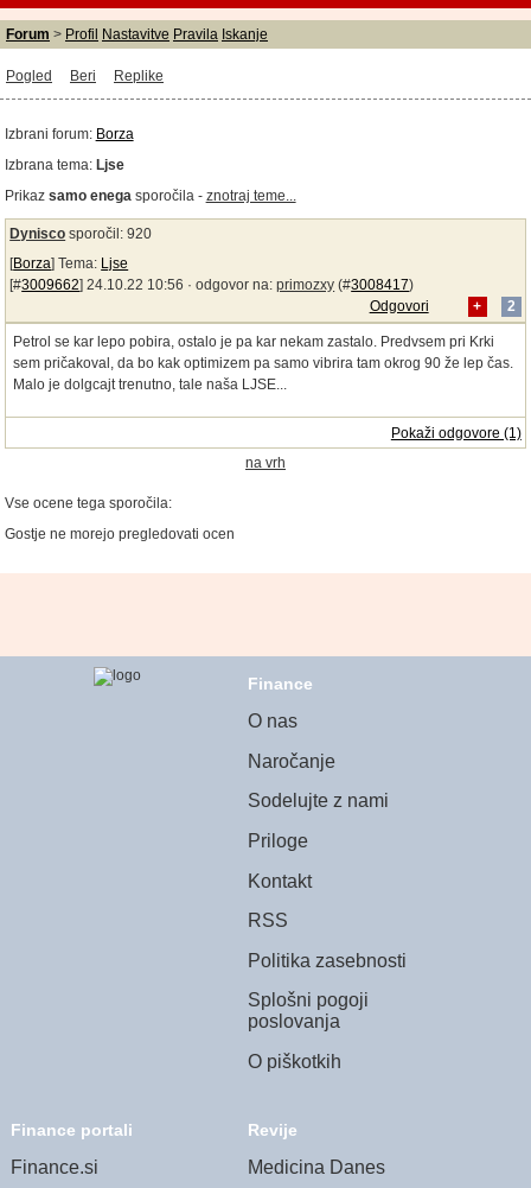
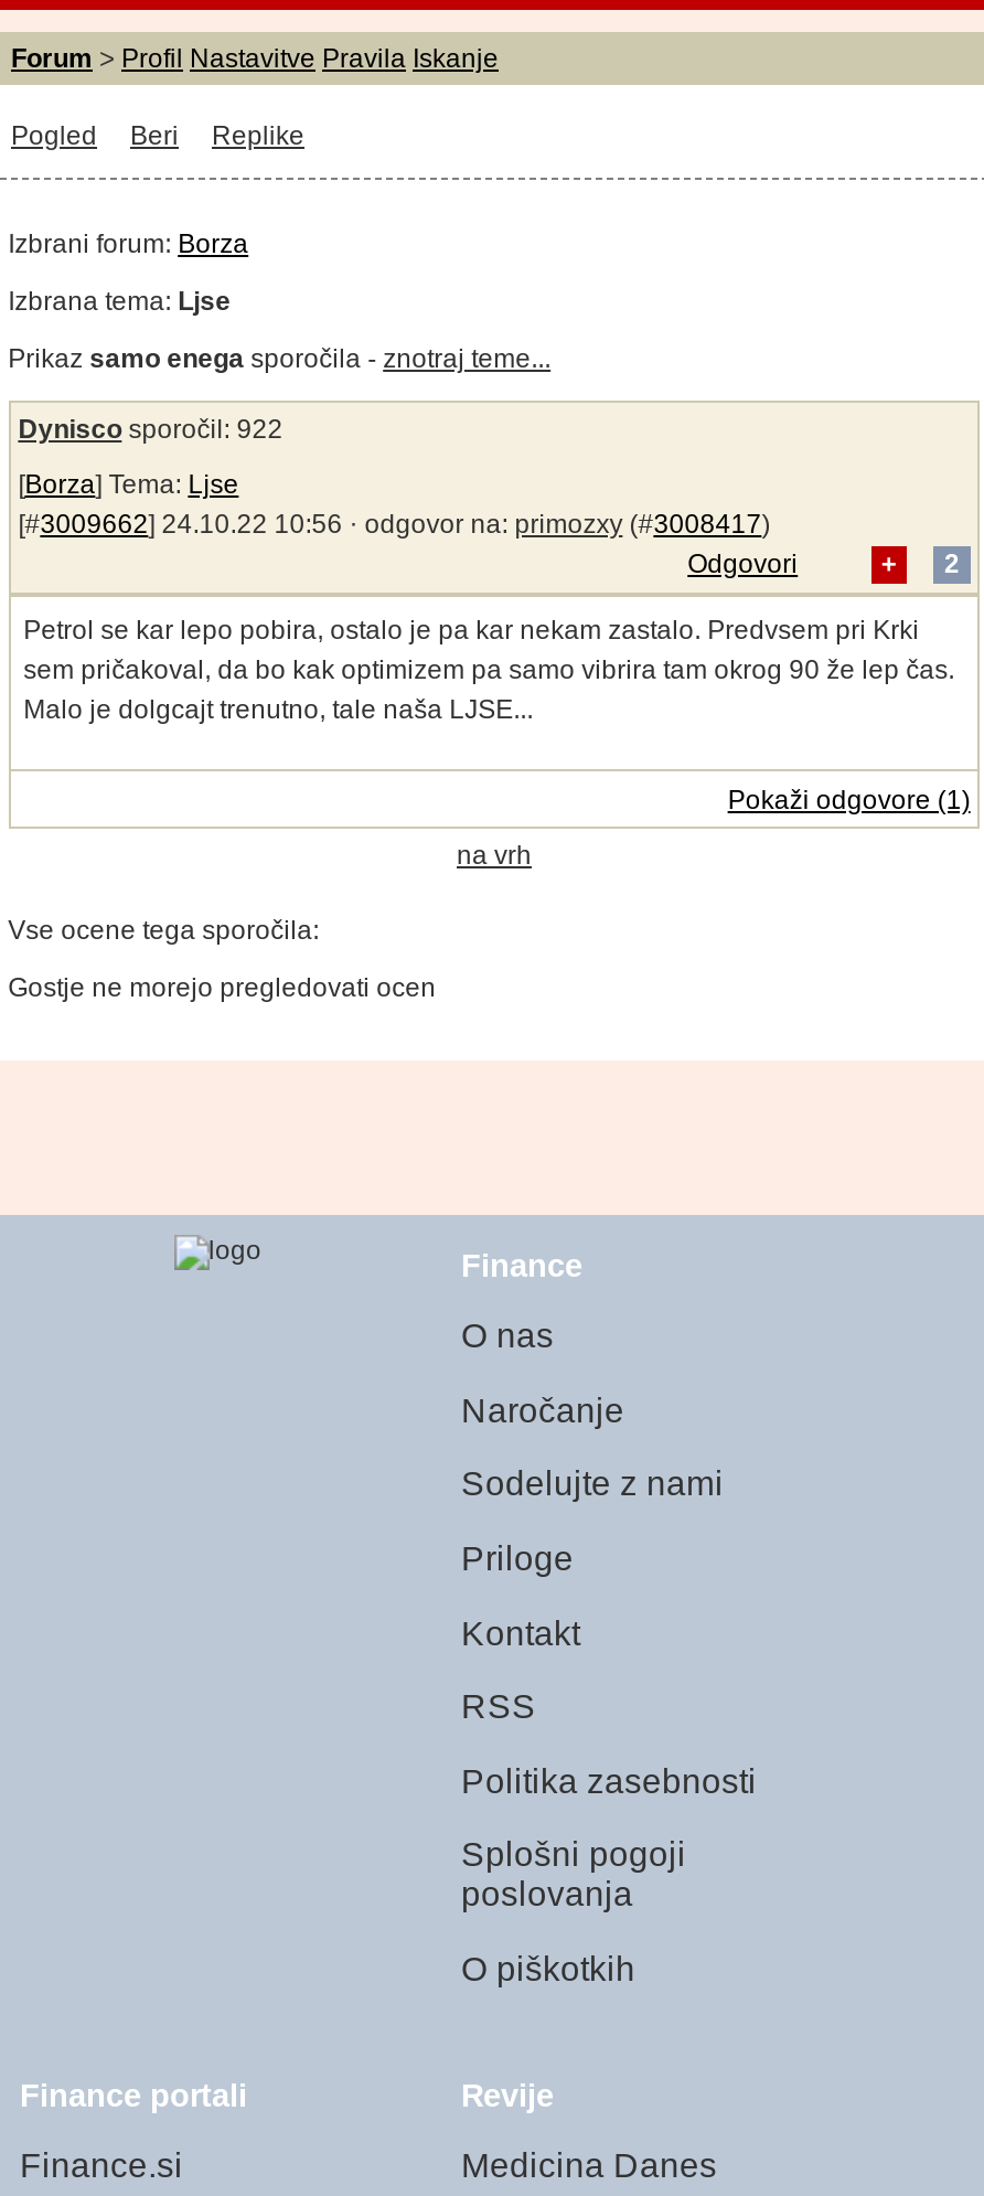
[10,226,152,242] Dynisco sporočil: 920 -> [18,414,283,445] Dynisco sporočil: 922

